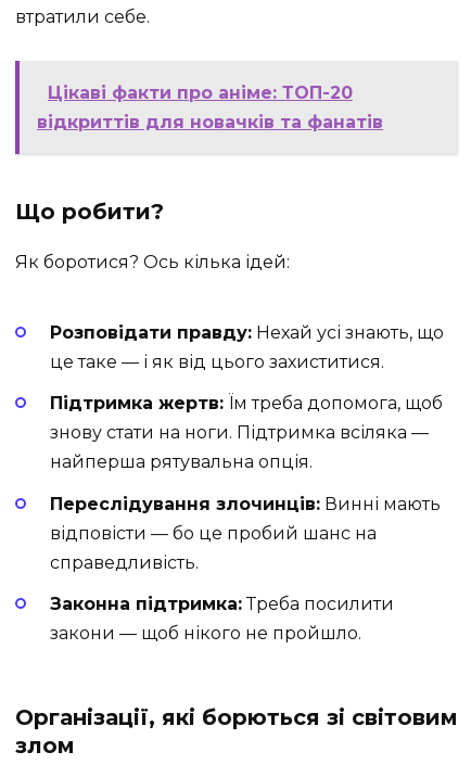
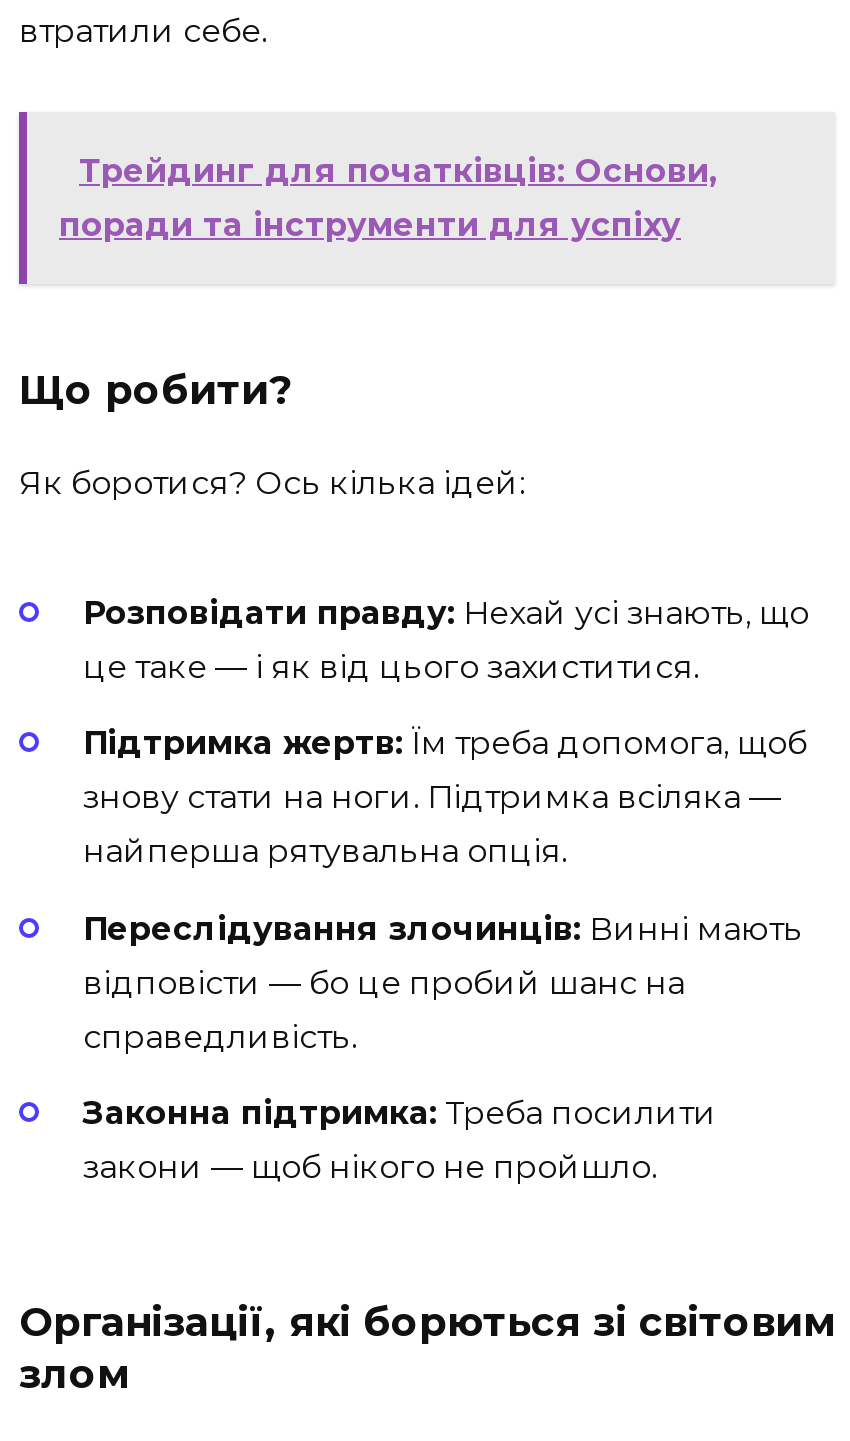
[37,82,383,132] Цікаві факти про аніме: ТОП-20 | відкриттів для новачків та фанатів -> [59,152,717,244] Трейдинг для початківців: Основи, | поради та інструменти для успіху

